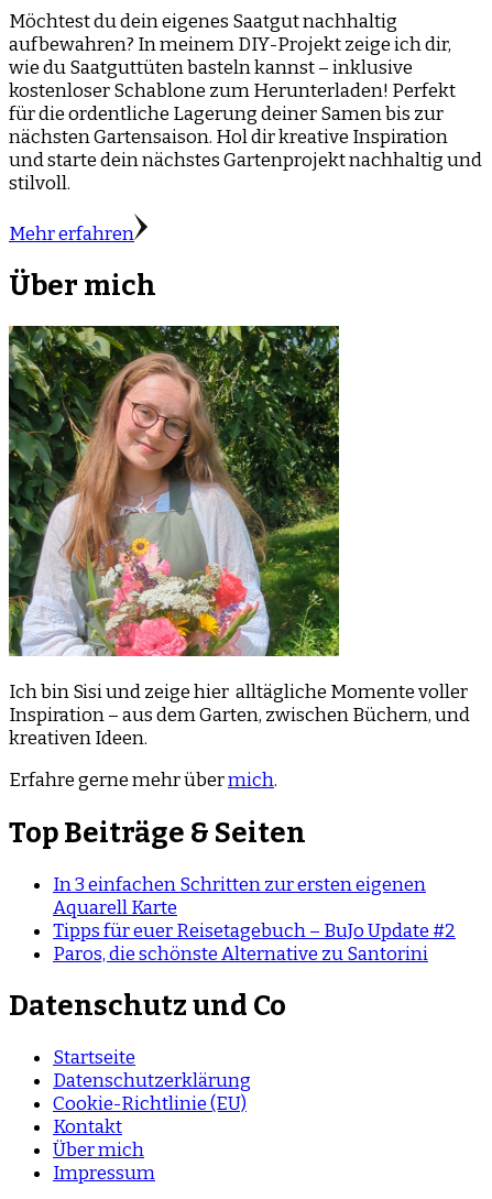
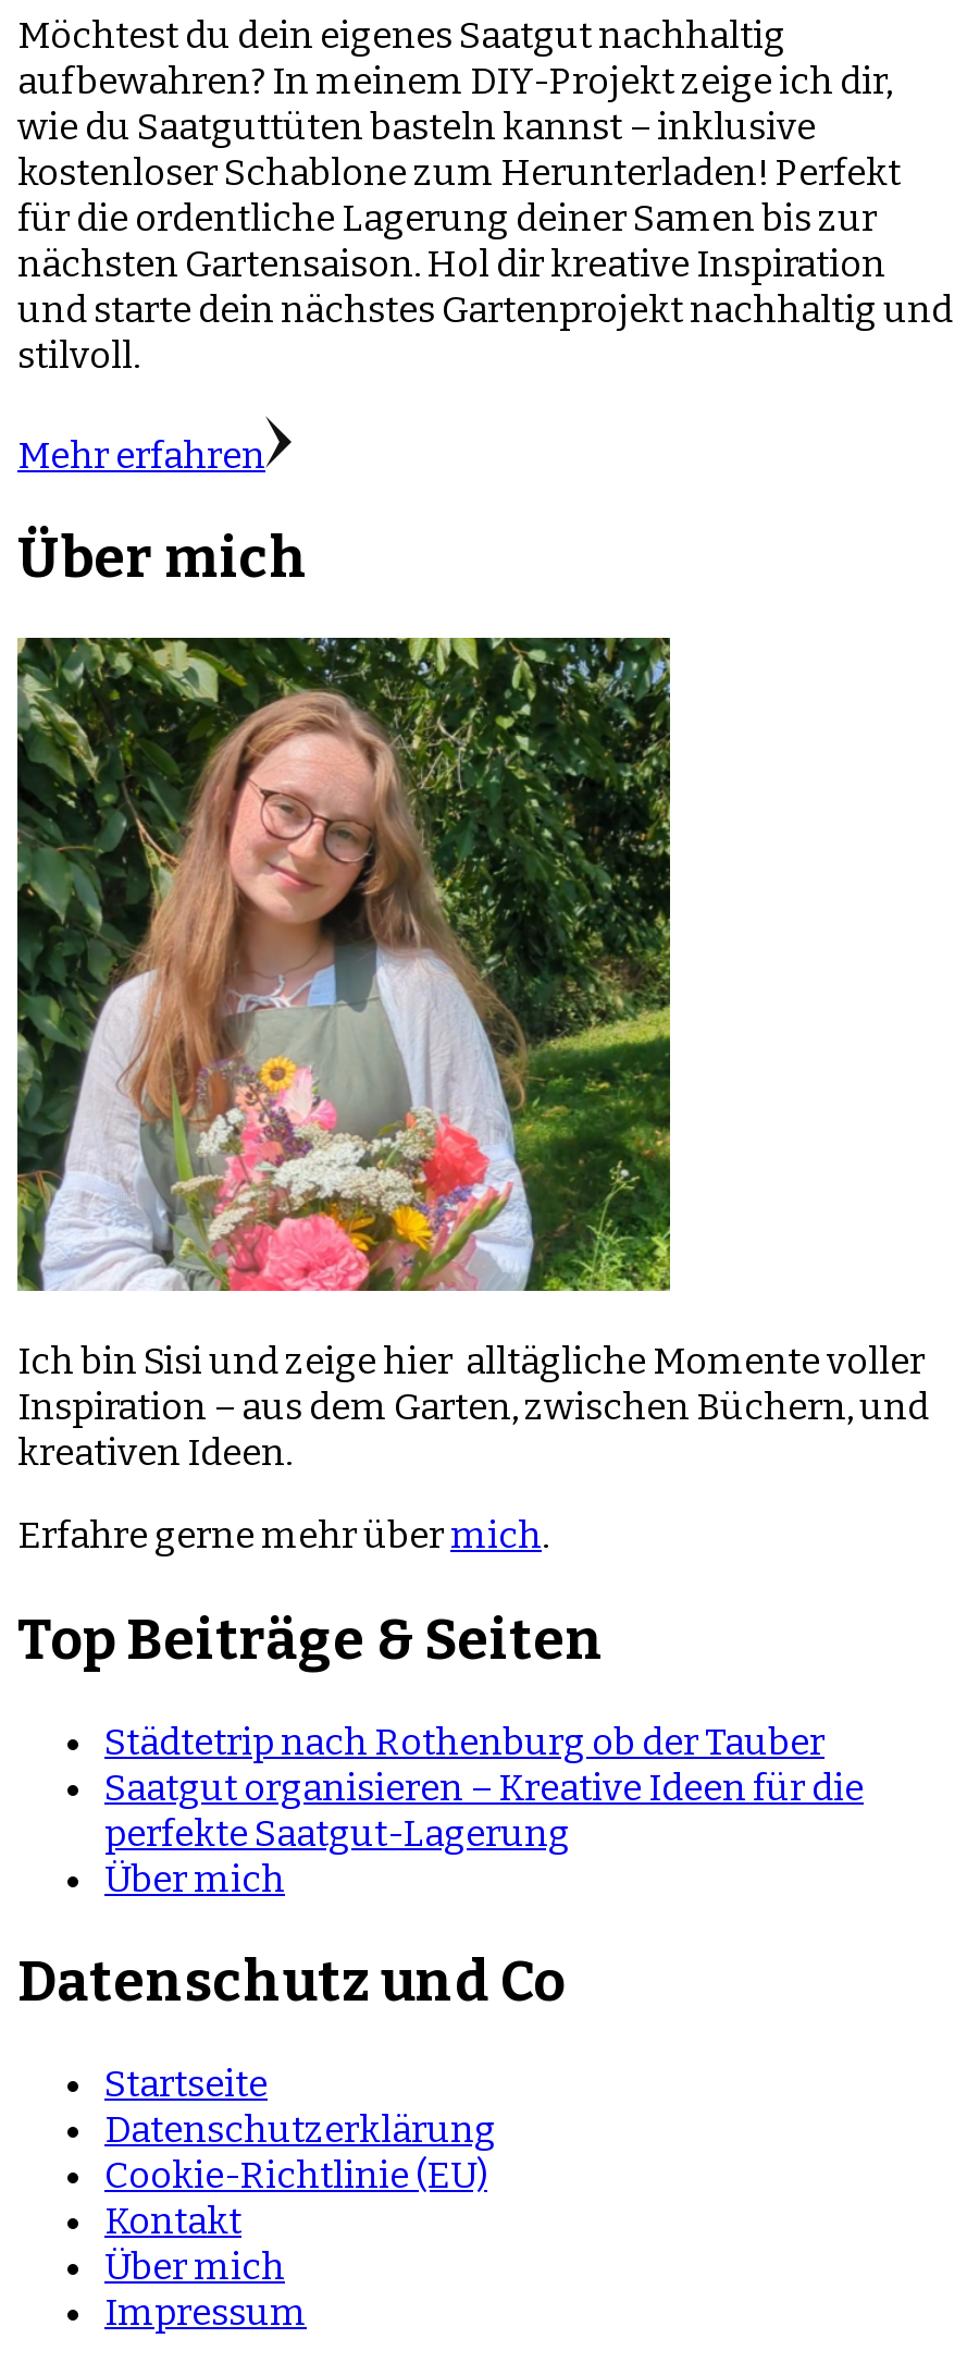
[53,873,456,965] In 3 einfachen Schritten zur ersten eigenen | Aquarell Karte | Tipps für euer Reisetagebuch – BuJo Update #2 | Paros, die schönste Alternative zu Santorini -> [104,1719,864,1902] Städtetrip nach Rothenburg ob der Tauber | Saatgut organisieren – Kreative Ideen für die | perfekte Saatgut-Lagerung | Über mich

